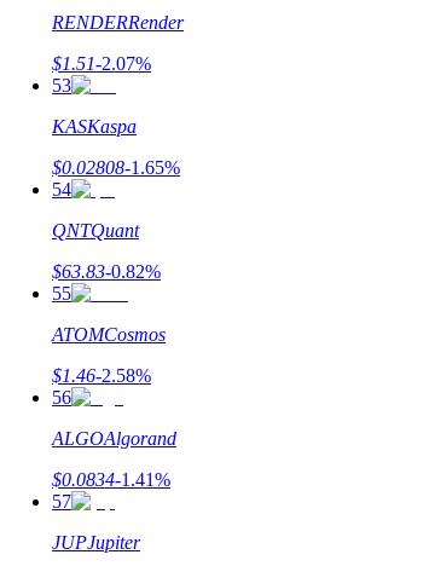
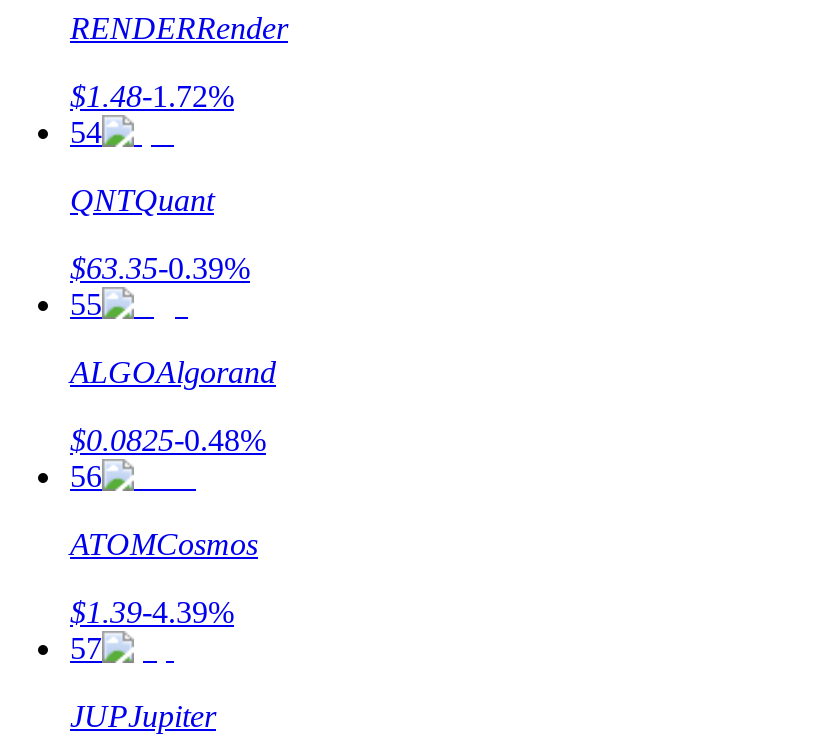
[52,53,180,177] $1.51-2.07% | 53 | KASKaspa | $0.02808-1.65% -> [70,78,234,112] $1.48-1.72%
[52,261,161,281] $63.83-0.82% -> [70,250,250,284] $63.35-0.39%
none -> [70,422,266,456] $0.0825-0.48%
[52,365,170,489] $1.46-2.58% | $0.0834-1.41% -> [70,594,234,628] $1.39-4.39%
moved [52,386,176,448] -> [70,354,276,492]: 56 | ALGOAlgorand

